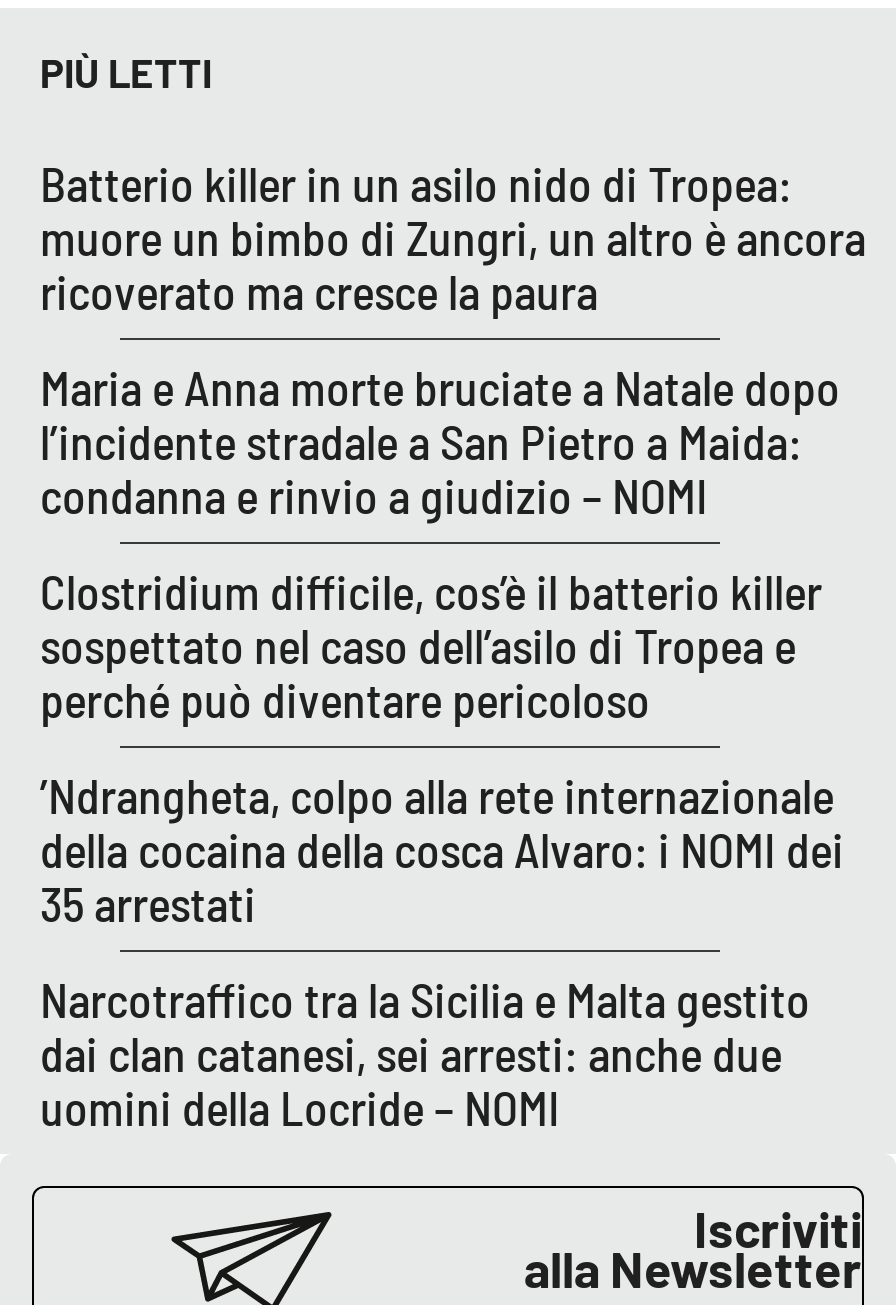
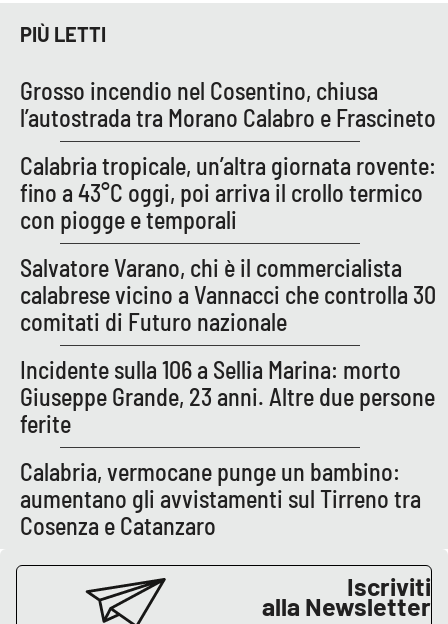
[40,155,866,321] Batterio killer in un asilo nido di Tropea: | muore un bimbo di Zungri, un altro è ancora | ricoverato ma cresce la paura -> [20,76,436,132] Grosso incendio nel Cosentino, chiusa | l’autostrada tra Morano Calabro e Frascineto
[40,359,840,525] Maria e Anna morte bruciate a Natale dopo | l’incidente stradale a San Pietro a Maida: | condanna e rinvio a giudizio – NOMI -> [20,151,436,234] Calabria tropicale, un’altra giornata rovente: | fino a 43°C oggi, poi arriva il crollo termico | con piogge e temporali
[40,563,822,729] Clostridium difficile, cos’è il batterio killer | sospettato nel caso dell’asilo di Tropea e | perché può diventare pericoloso -> [20,253,436,336] Salvatore Varano, chi è il commercialista | calabrese vicino a Vannacci che controlla 30 | comitati di Futuro nazionale
[40,767,844,933] ’Ndrangheta, colpo alla rete internazionale | della cocaina della cosca Alvaro: i NOMI dei | 35 arrestati -> [20,355,435,438] Incidente sulla 106 a Sellia Marina: morto | Giuseppe Grande, 23 anni. Altre due persone | ferite
[40,971,810,1137] Narcotraffico tra la Sicilia e Malta gestito | dai clan catanesi, sei arresti: anche due | uomini della Locride – NOMI -> [20,457,421,540] Calabria, vermocane punge un bambino: | aumentano gli avvistamenti sul Tirreno tra | Cosenza e Catanzaro

